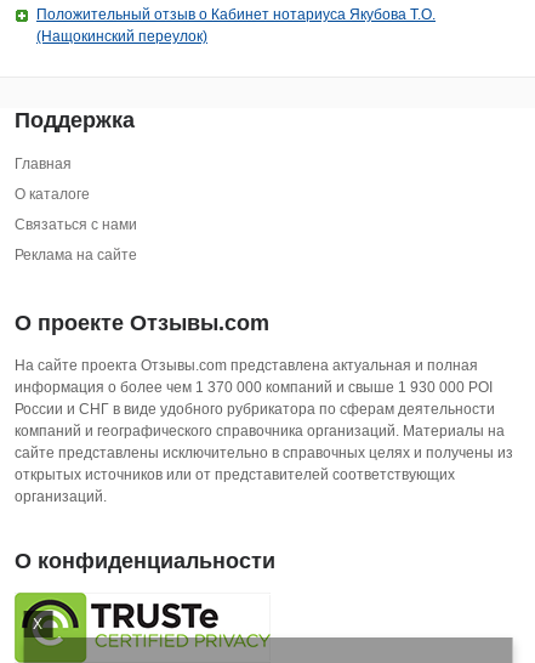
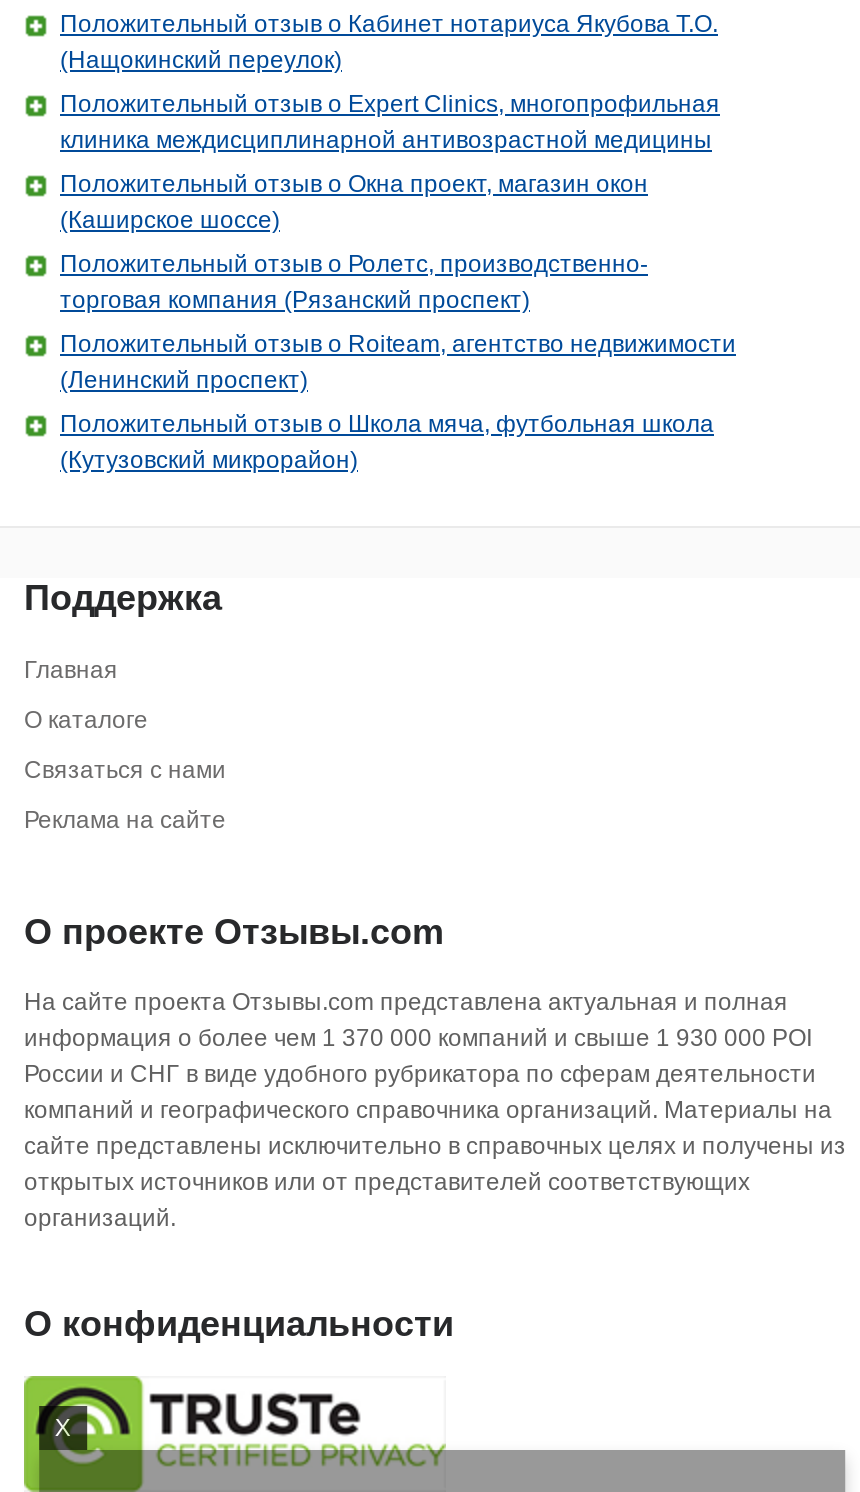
none -> [60,90,736,474] Положительный отзыв о Expert Clinics, многопрофильная | клиника междисциплинарной антивозрастной медицины | Положительный отзыв о Окна проект, магазин окон | (Каширское шоссе) | Положительный отзыв о Ролетс, производственно- | торговая компания (Рязанский проспект) | Положительный отзыв о Roiteam, агентство недвижимости | (Ленинский проспект) | Положительный отзыв о Школа мяча, футбольная школа | (Кутузовский микрорайон)

